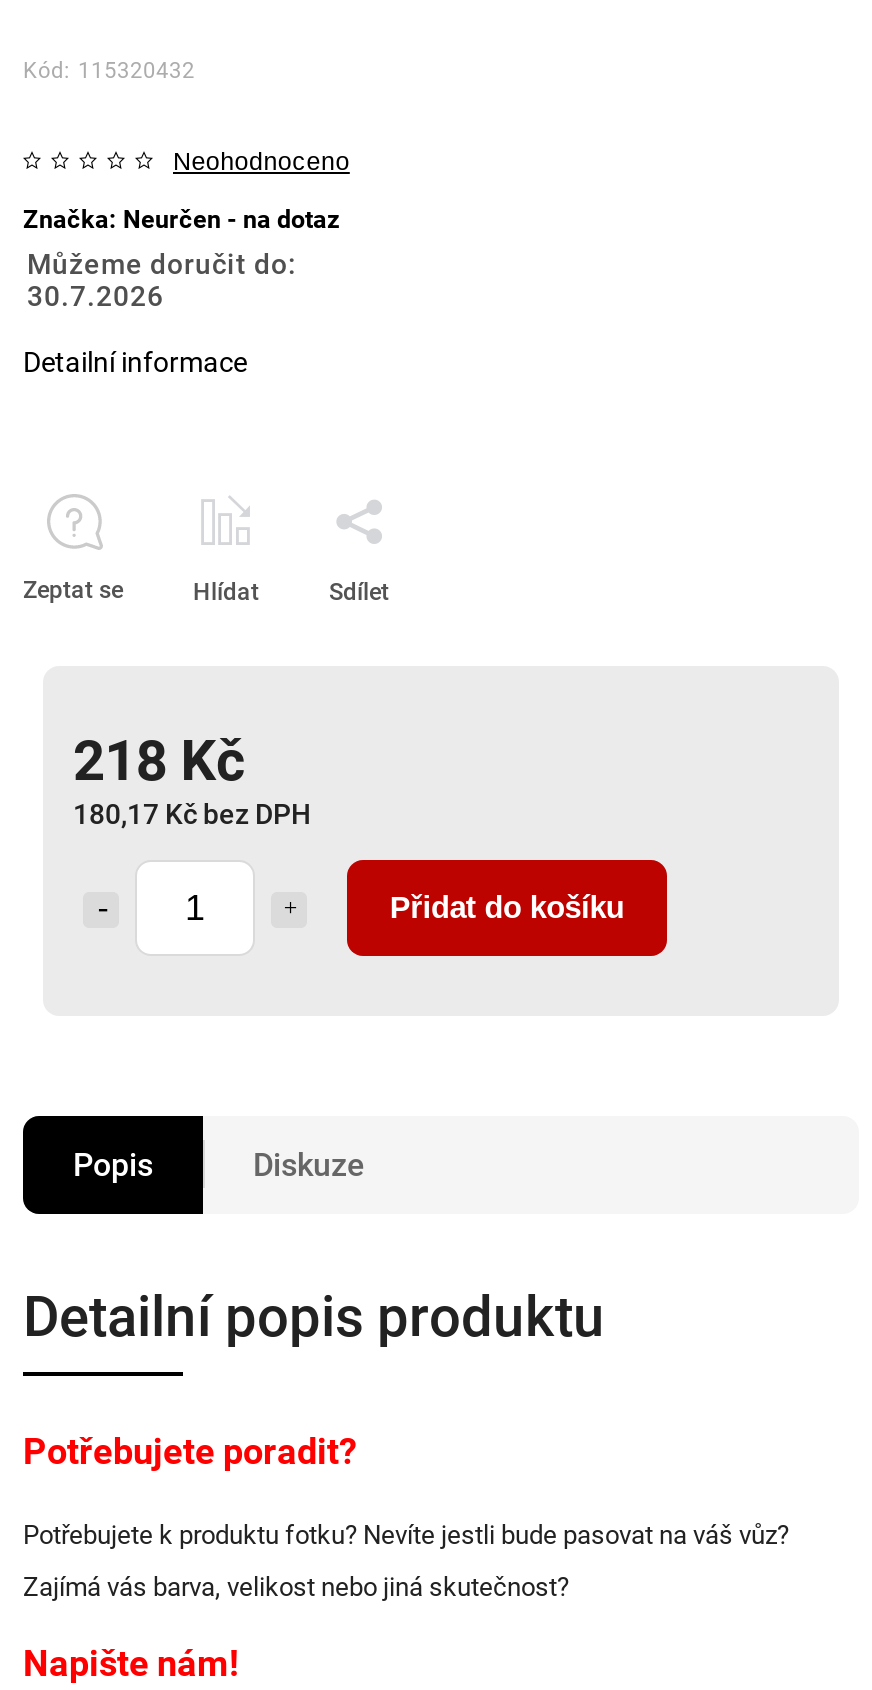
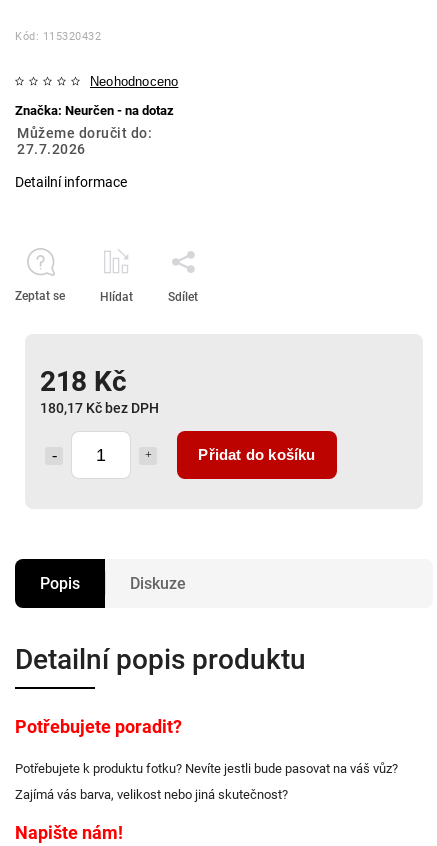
[27,279,164,311] 30.7.2026 -> [17,140,85,156] 27.7.2026

